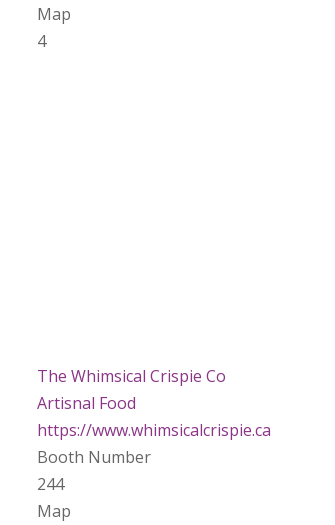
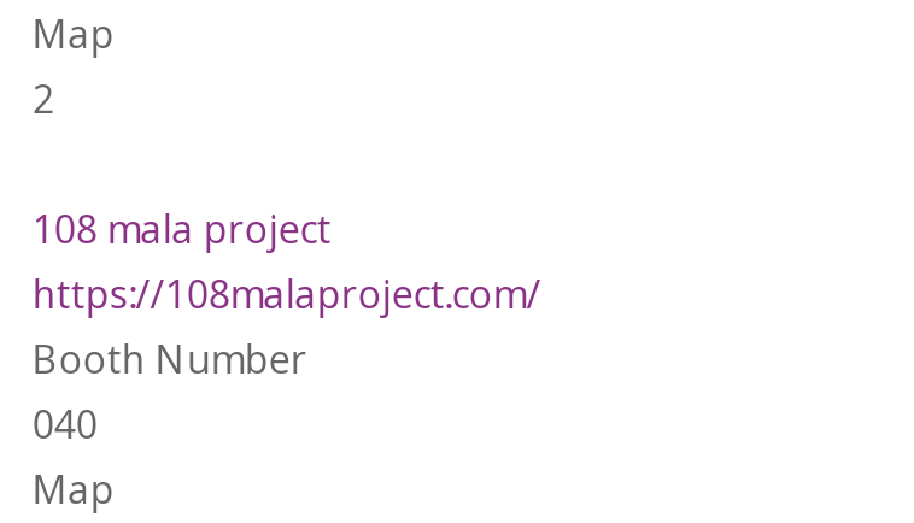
[37,30,46,52] 4 -> [32,72,54,125] 2
[37,365,271,441] The Whimsical Crispie Co | Artisnal Food | https://www.whimsicalcrispie.ca -> [32,202,541,320] 108 mala project | https://108malaproject.com/
[37,473,64,495] 244 -> [32,397,97,450] 040

